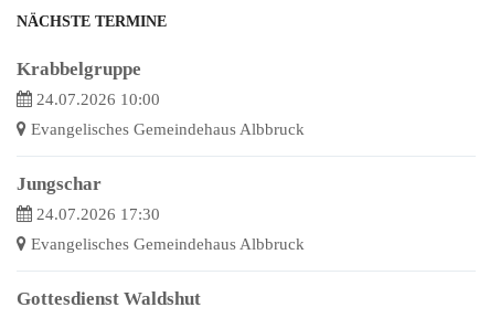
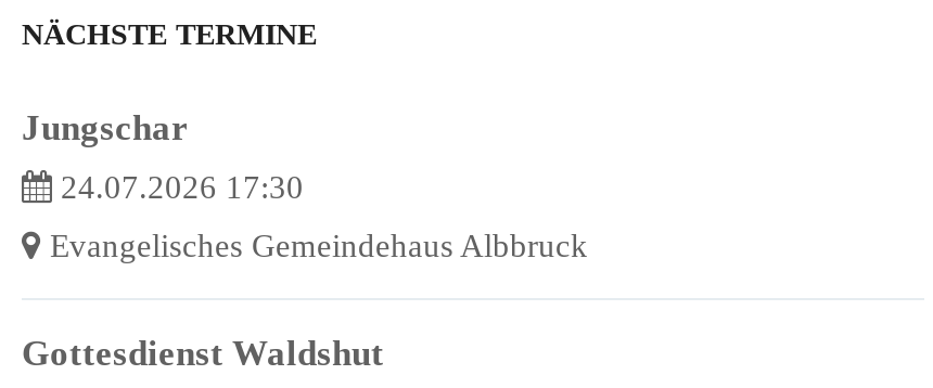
[17,59,305,138] Krabbelgruppe | 24.07.2026 10:00 | Evangelisches Gemeindehaus Albbruck -> none

